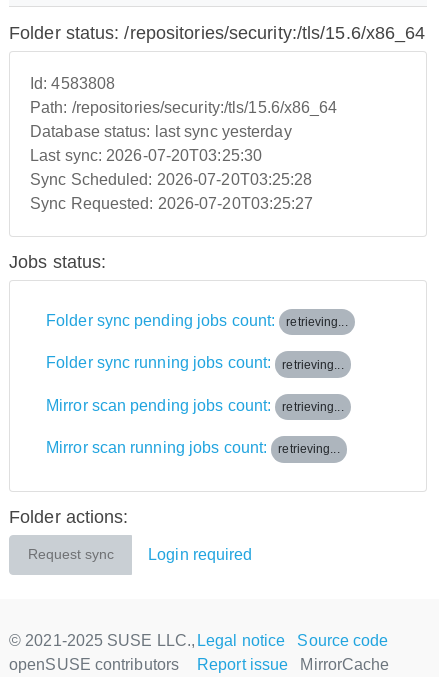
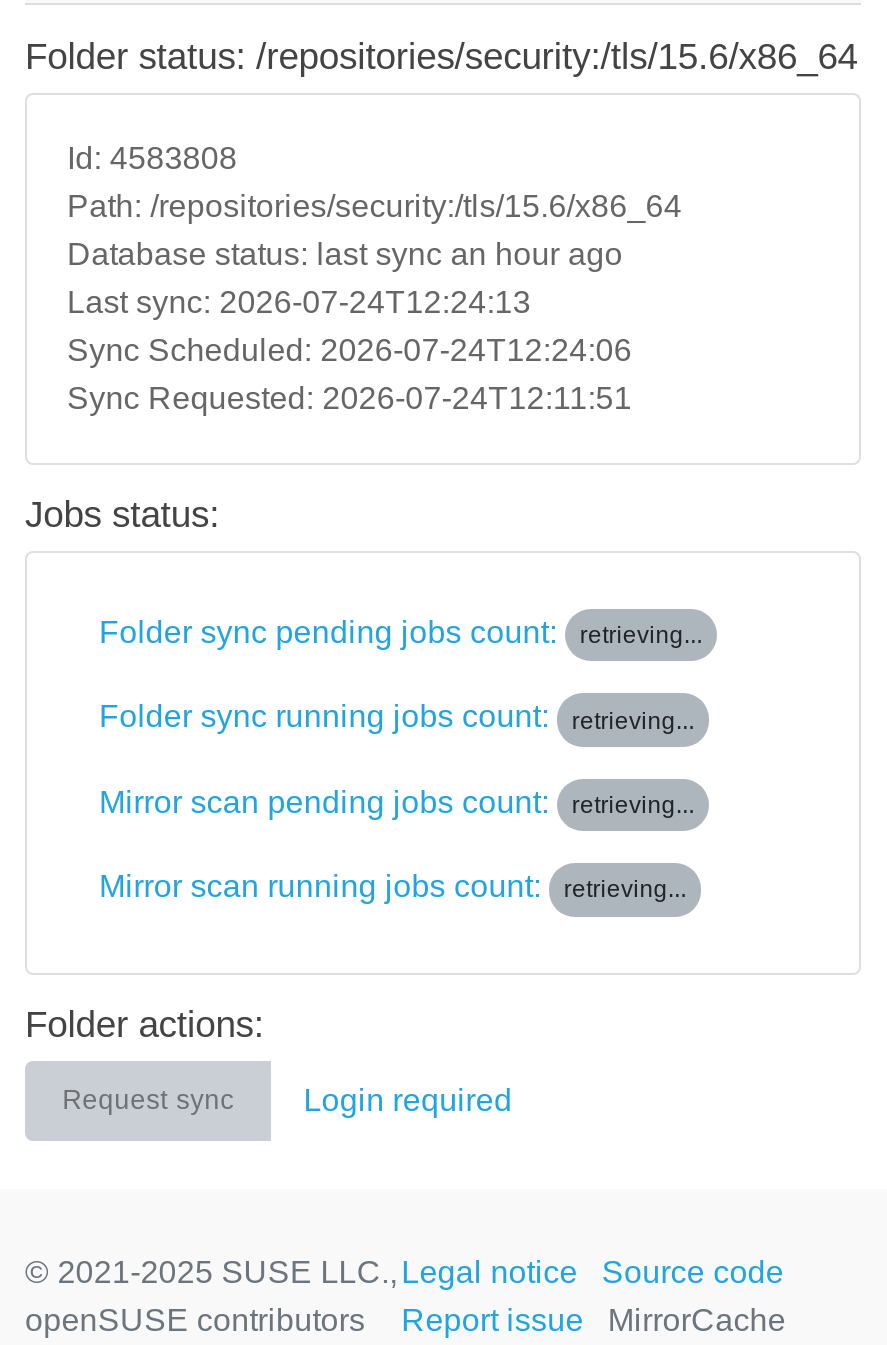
[30,123,313,212] Database status: last sync yesterday | Last sync: 2026-07-20T03:25:30 | Sync Scheduled: 2026-07-20T03:25:28 | Sync Requested: 2026-07-20T03:25:27 -> [67,237,632,415] Database status: last sync an hour ago | Last sync: 2026-07-24T12:24:13 | Sync Scheduled: 2026-07-24T12:24:06 | Sync Requested: 2026-07-24T12:11:51

